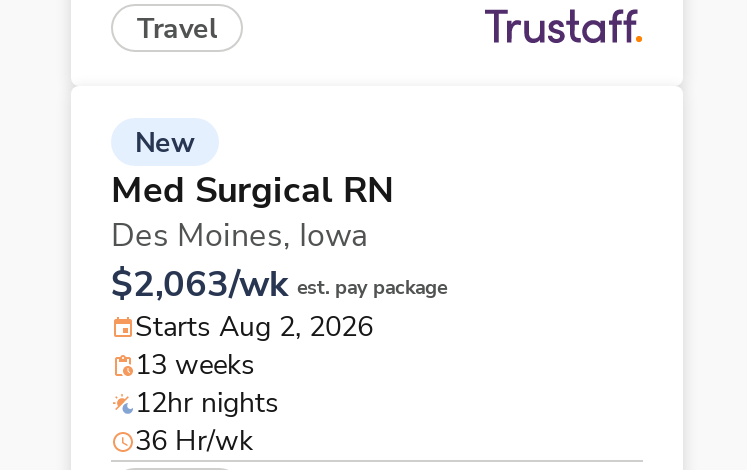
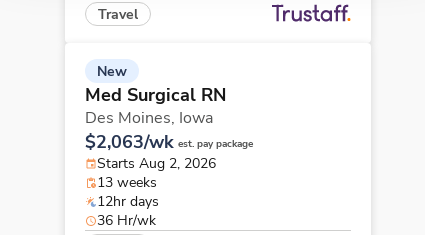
[135,384,279,422] 12hr nights -> [97,192,159,211] 12hr days

